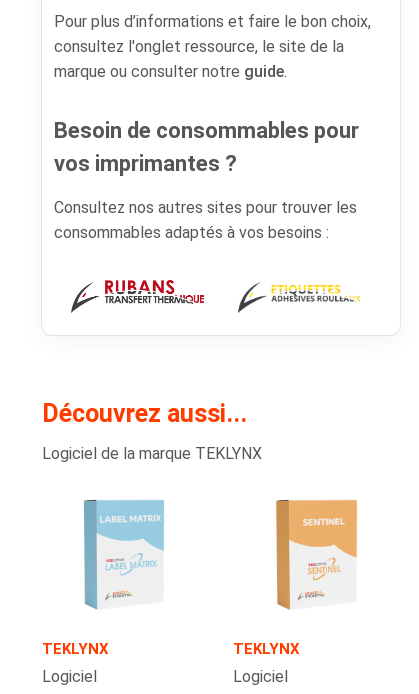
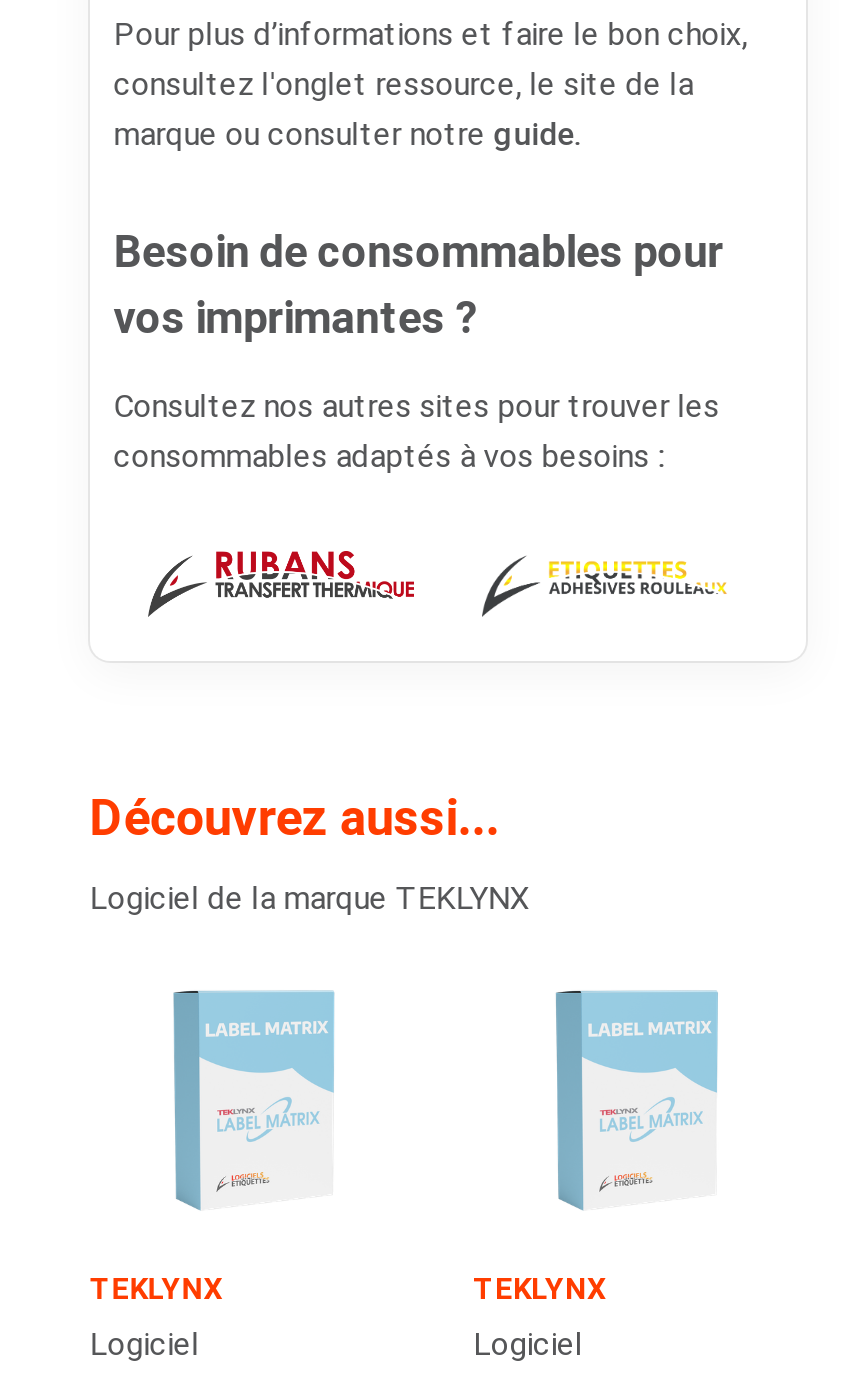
[275,499,358,610] [image] -> [554,989,720,1211] [image]

